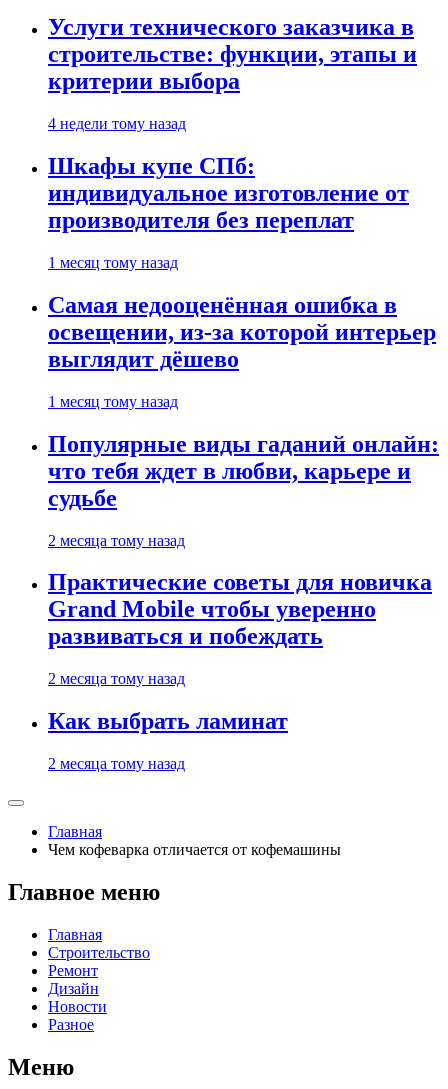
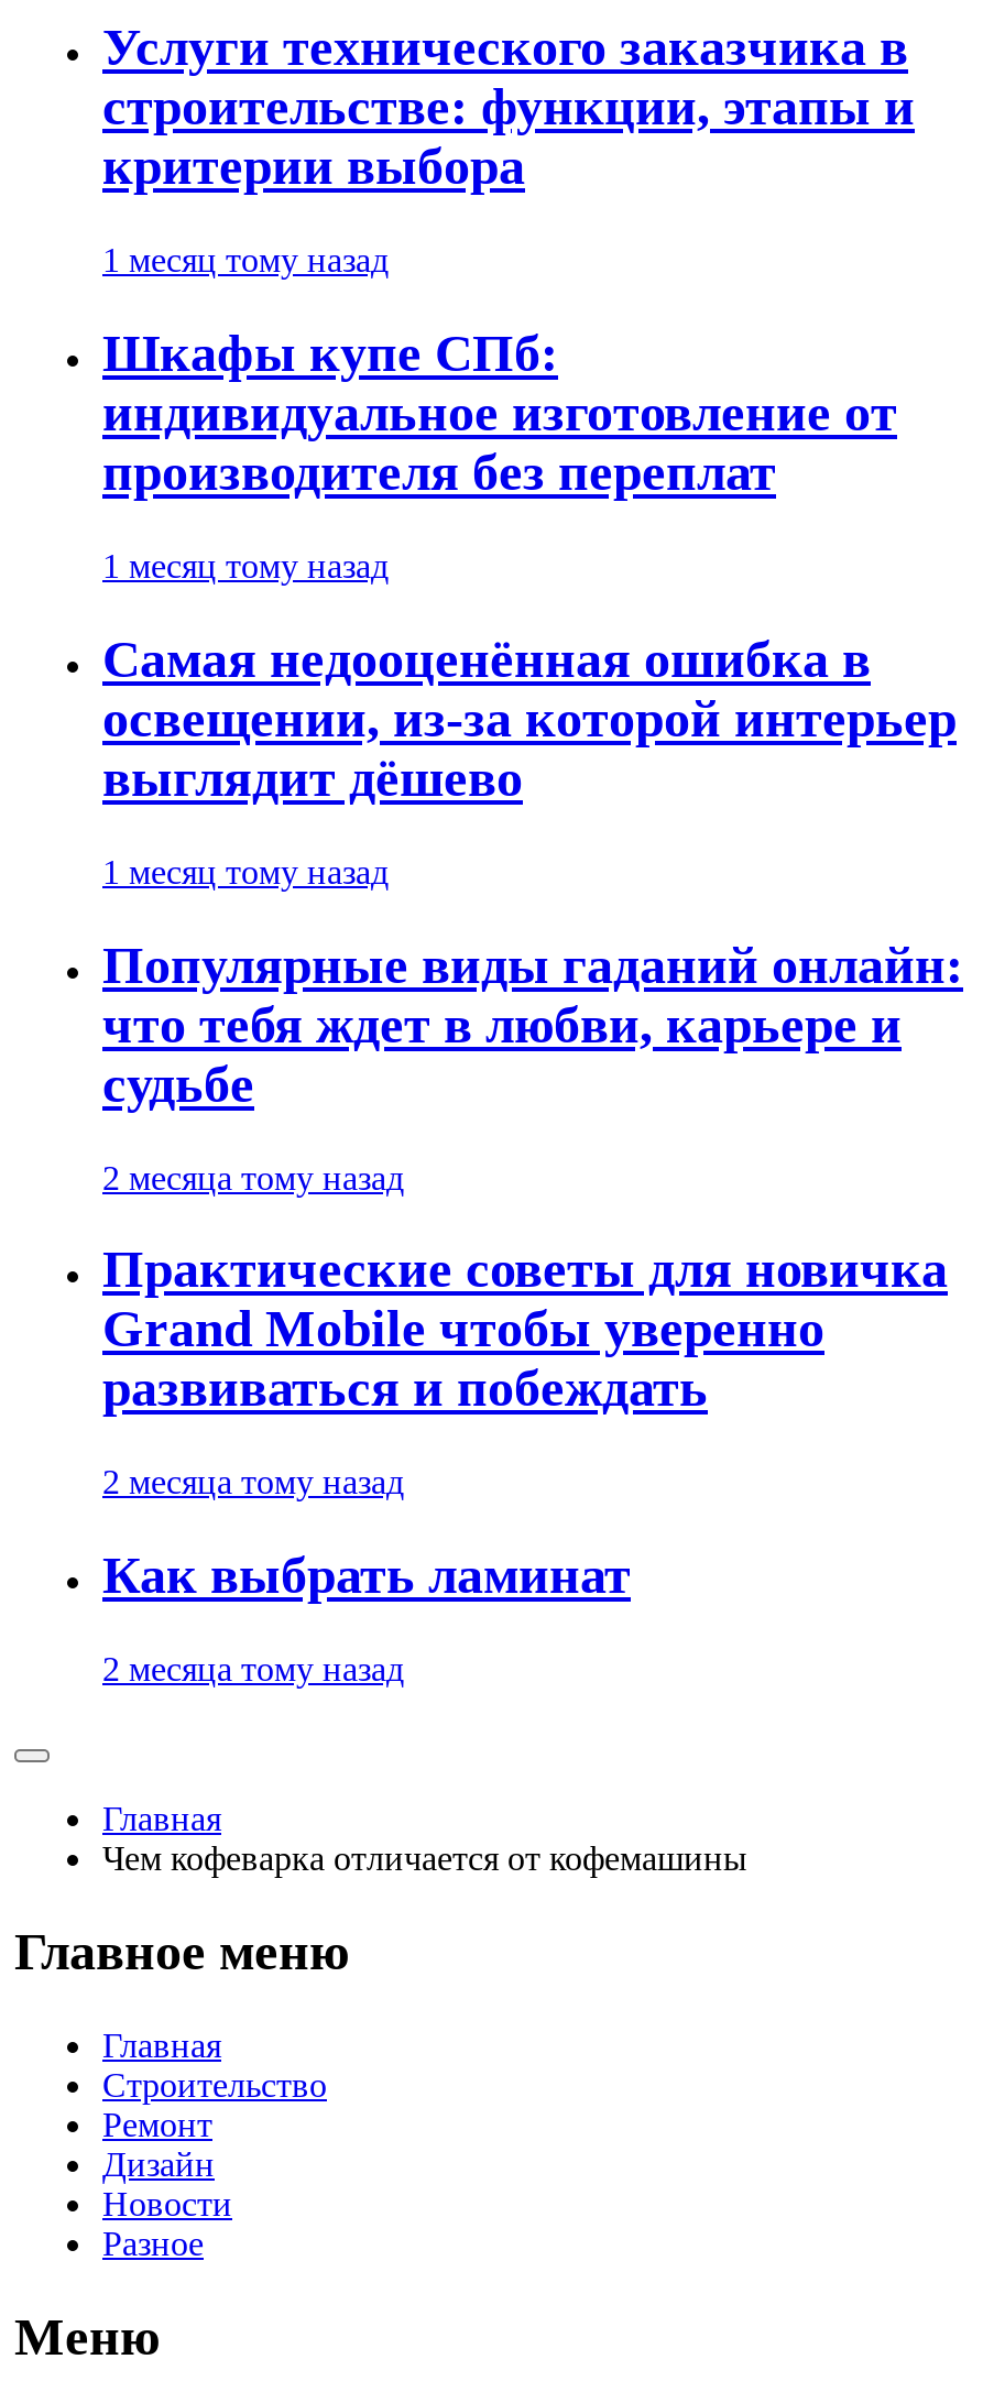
[48,115,186,132] 4 недели тому назад -> [102,241,389,279] 1 месяц тому назад

